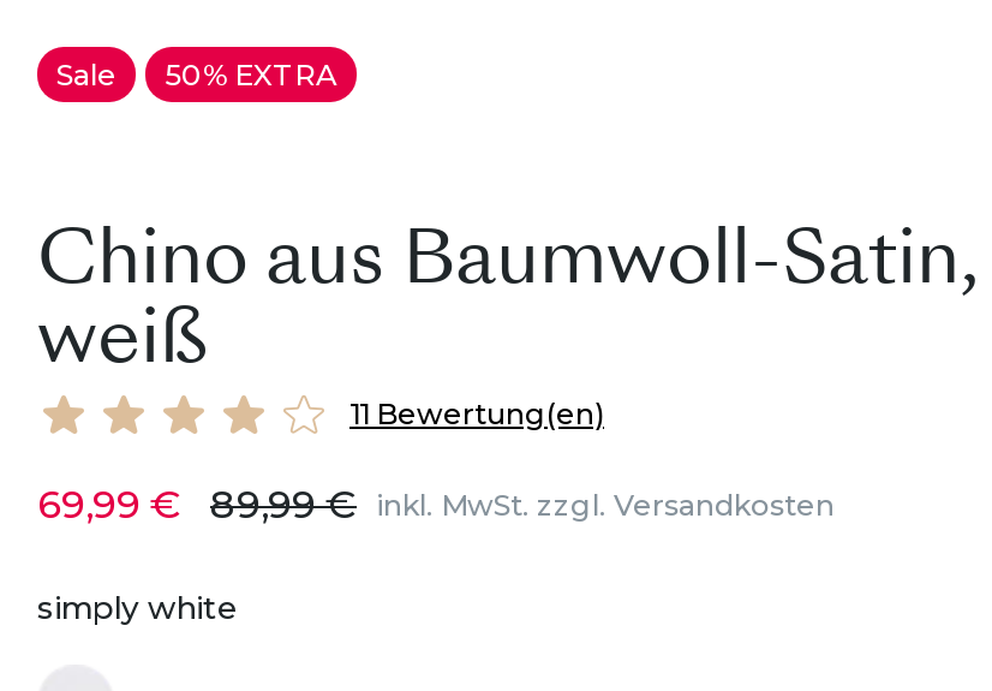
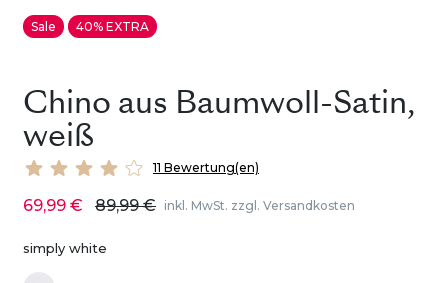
[56,56,337,92] Sale 50% EXTRA -> [31,19,149,34] Sale 40% EXTRA

